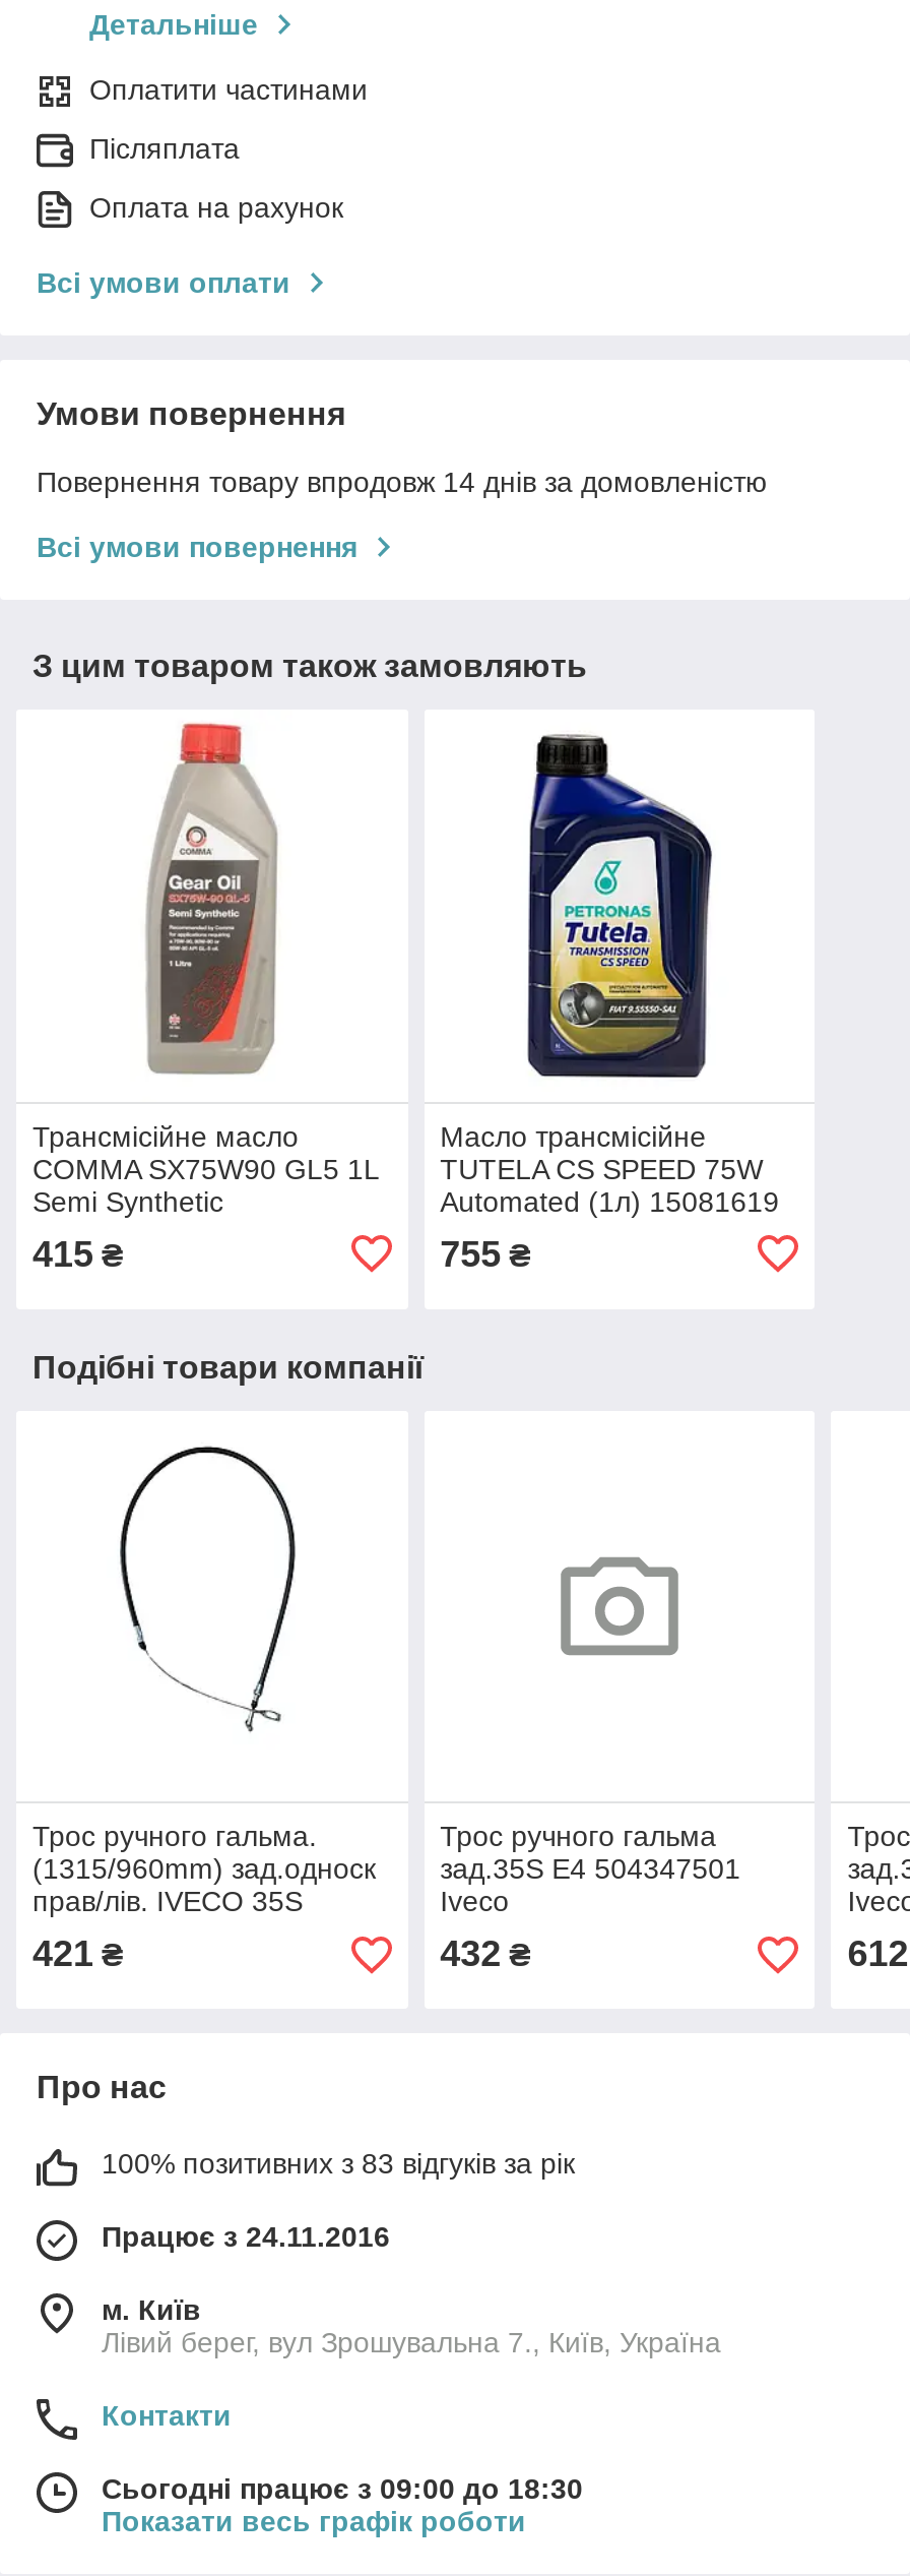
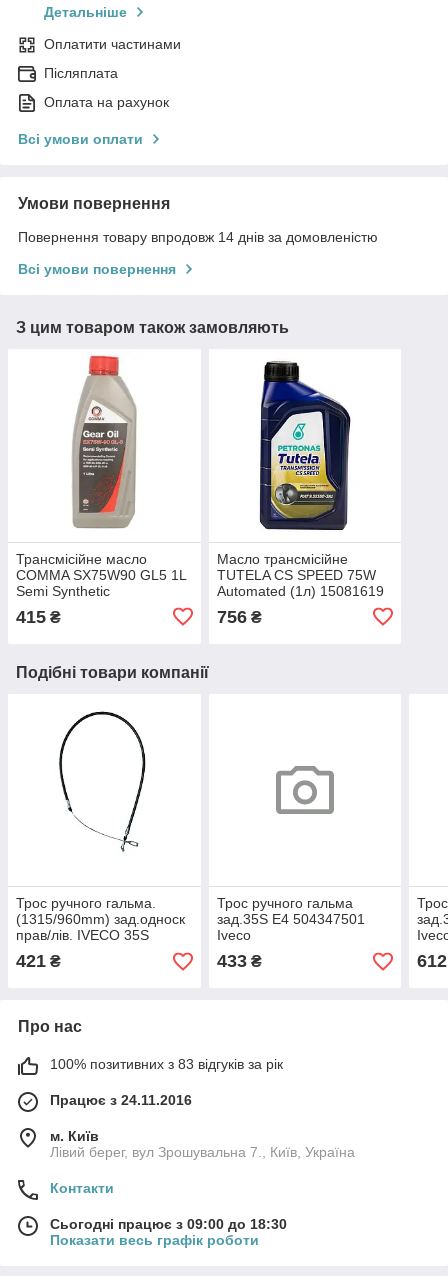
[440,1234,531,1274] 755 ₴ -> [217,607,262,627] 756 ₴
[440,1935,531,1975] 432 ₴ -> [217,951,262,971] 433 ₴

